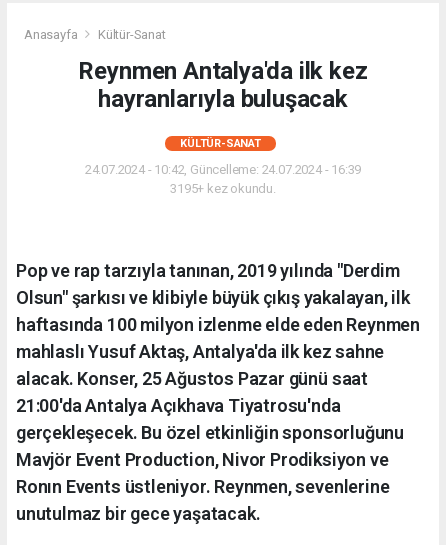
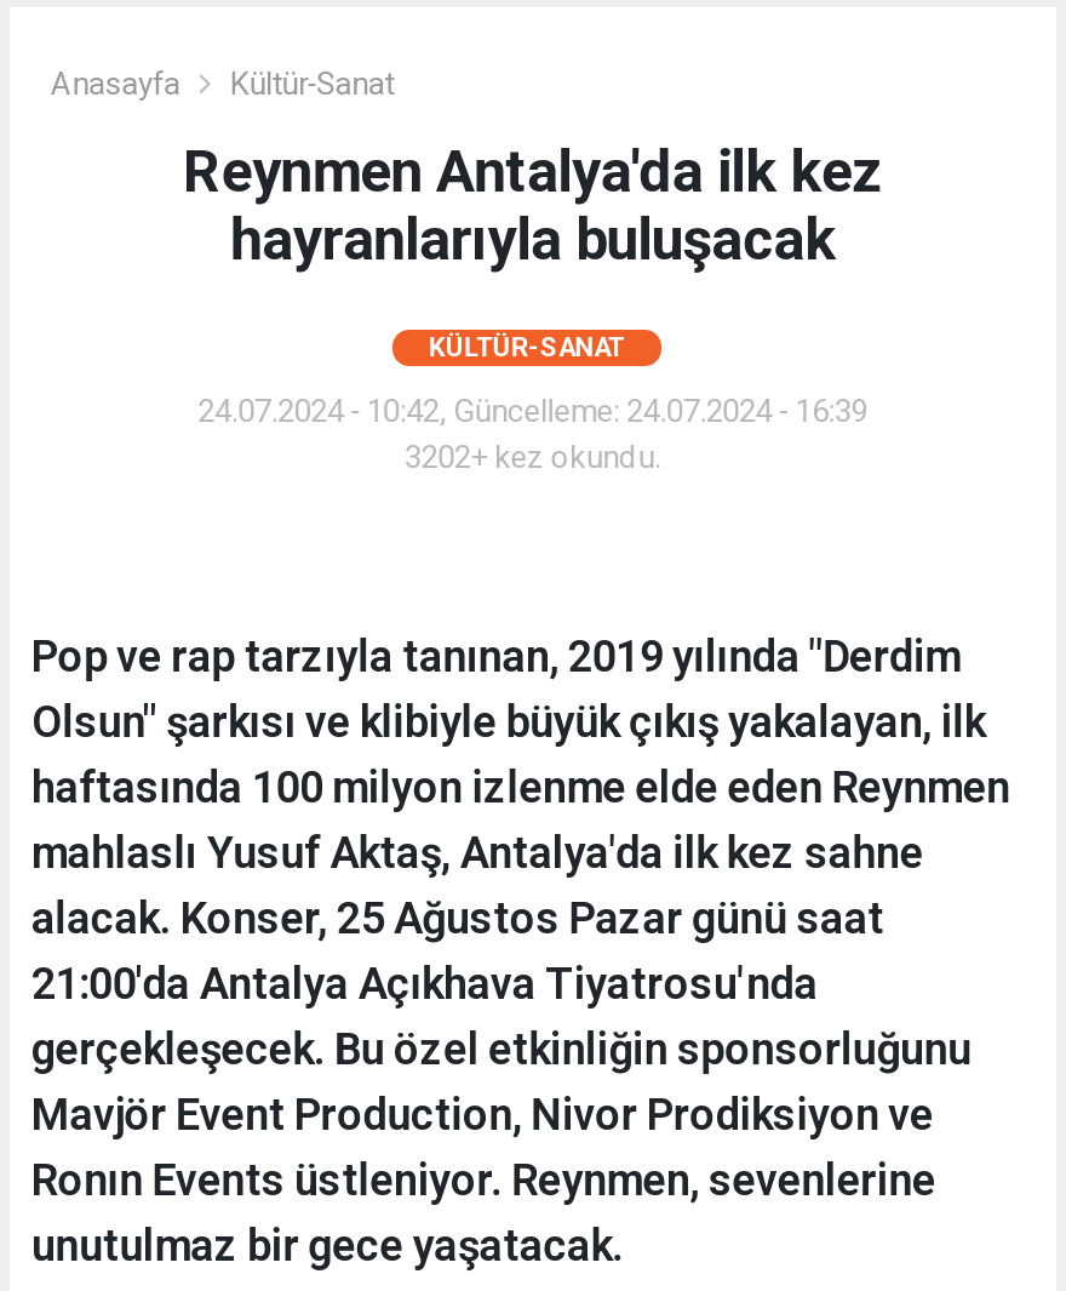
[170,181,276,196] 3195+ kez okundu. -> [405,439,661,475] 3202+ kez okundu.

